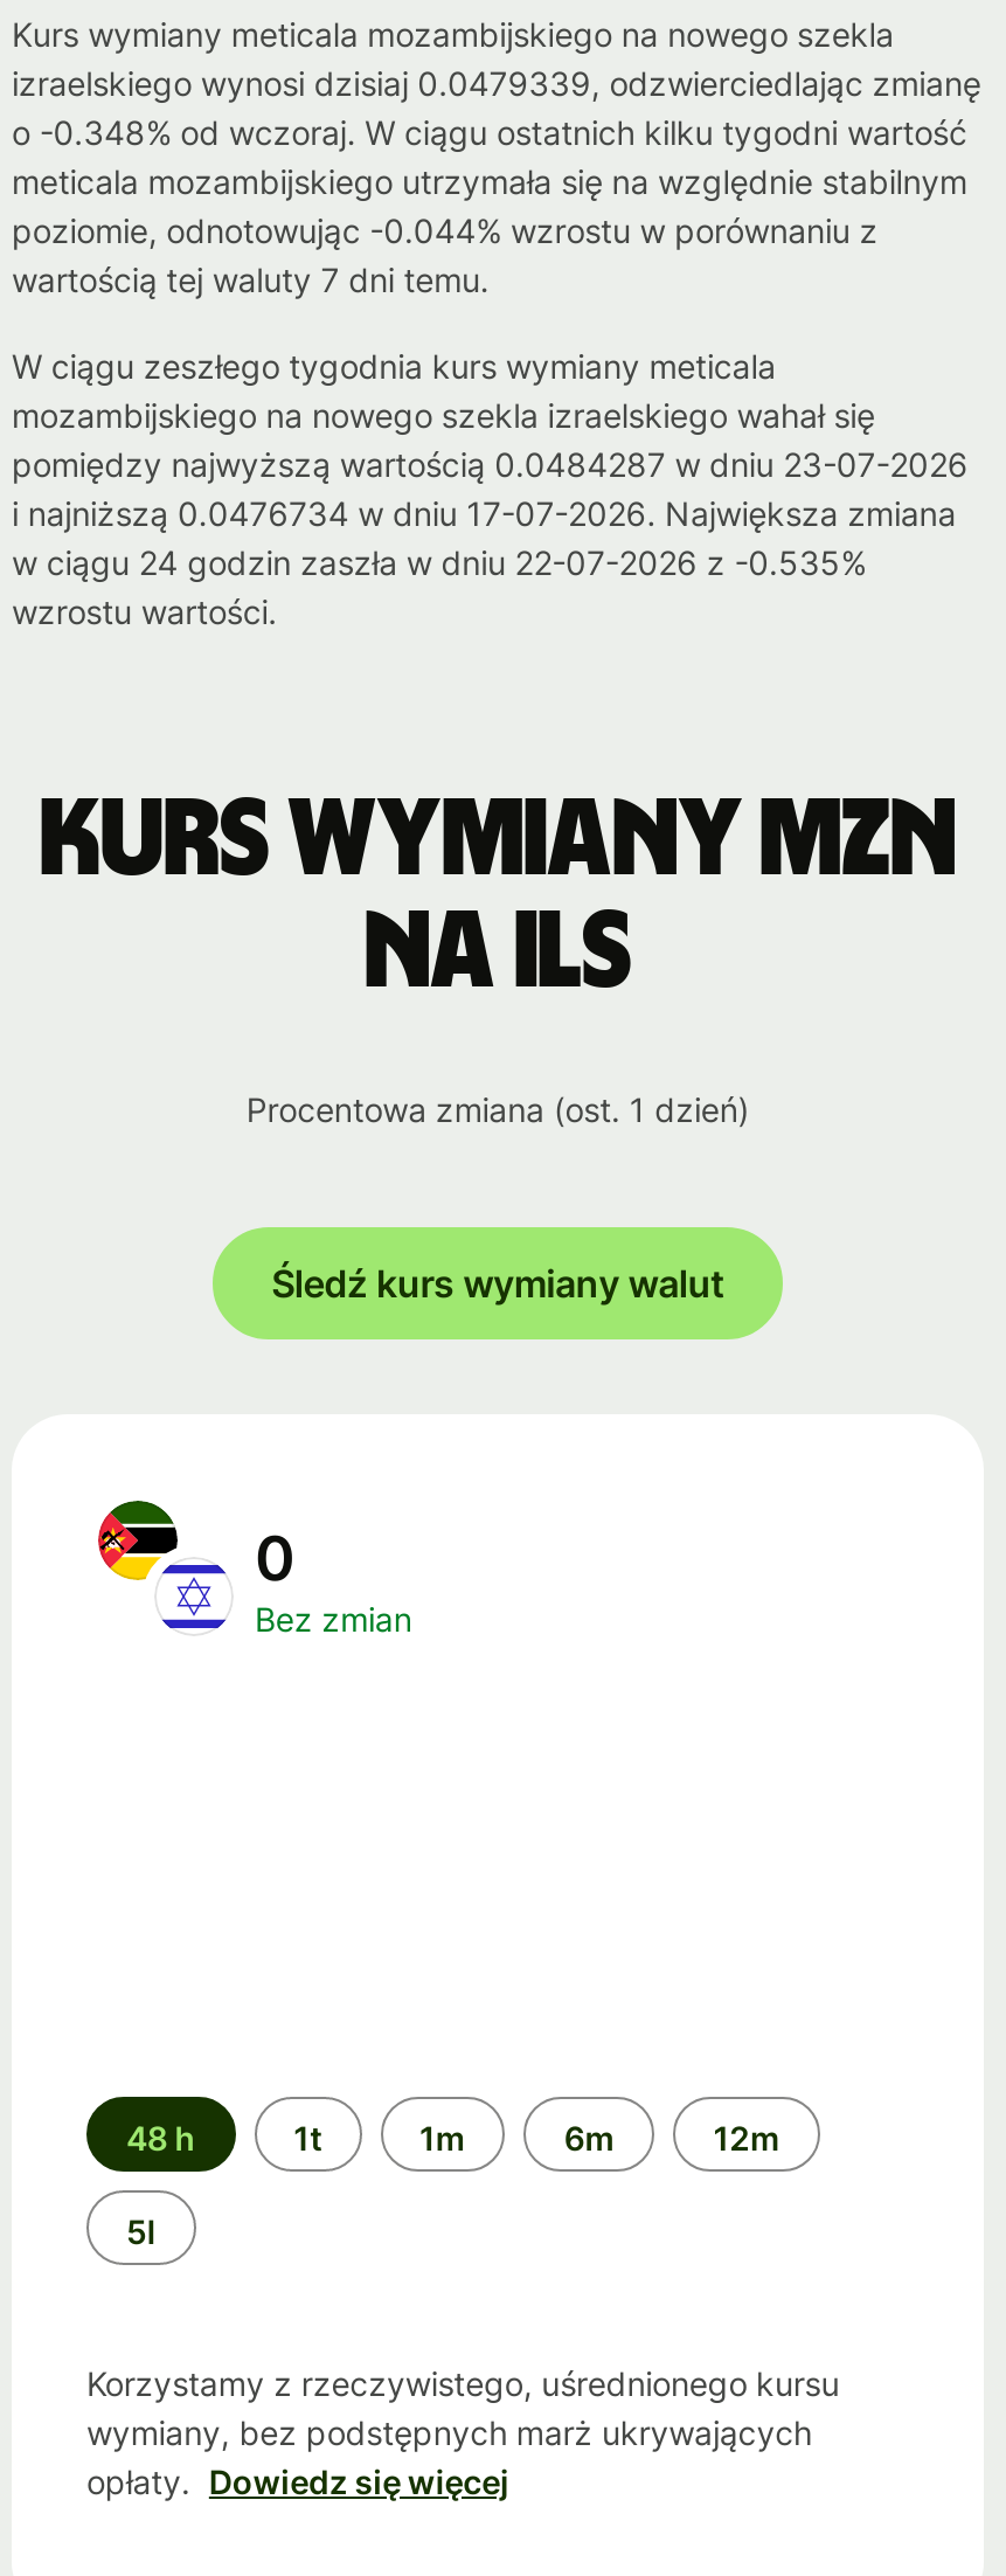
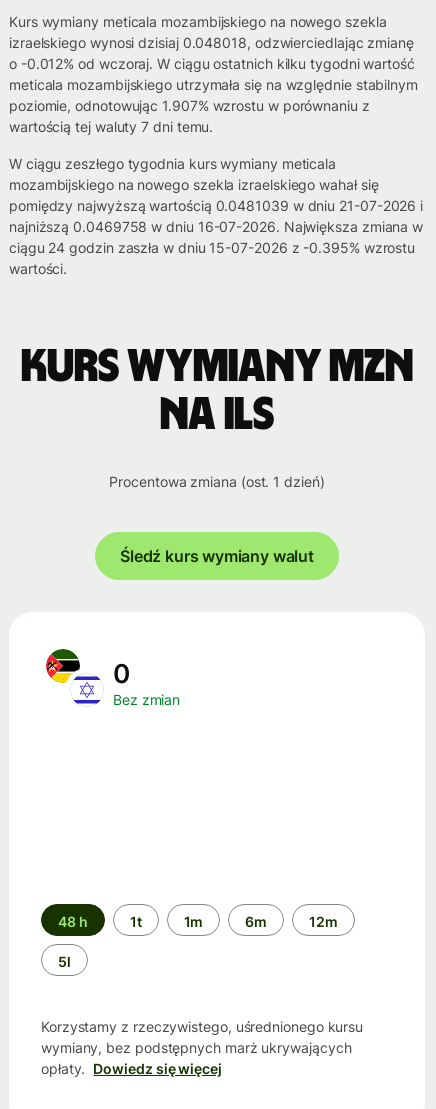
[12,63,981,103] izraelskiego wynosi dzisiaj 0.0479339, odzwierciedlając zmianę -> [9,34,414,51] izraelskiego wynosi dzisiaj 0.048018, odzwierciedlając zmianę
[12,112,967,152] o -0.348% od wczoraj. W ciągu ostatnich kilku tygodni wartość -> [9,55,415,72] o -0.012% od wczoraj. W ciągu ostatnich kilku tygodni wartość
[12,210,878,250] poziomie, odnotowując -0.044% wzrostu w porównaniu z -> [9,97,370,114] poziomie, odnotowując 1.907% wzrostu w porównaniu z
[12,444,968,631] pomiędzy najwyższą wartością 0.0484287 w dniu 23-07-2026 | i najniższą 0.0476734 w dniu 17-07-2026. Największa zmiana | w ciągu 24 godzin zaszła w dniu 22-07-2026 z -0.535% | wzrostu wartości. -> [9,197,423,277] pomiędzy najwyższą wartością 0.0481039 w dniu 21-07-2026 i | najniższą 0.0469758 w dniu 16-07-2026. Największa zmiana w | ciągu 24 godzin zaszła w dniu 15-07-2026 z -0.395% wzrostu | wartości.

